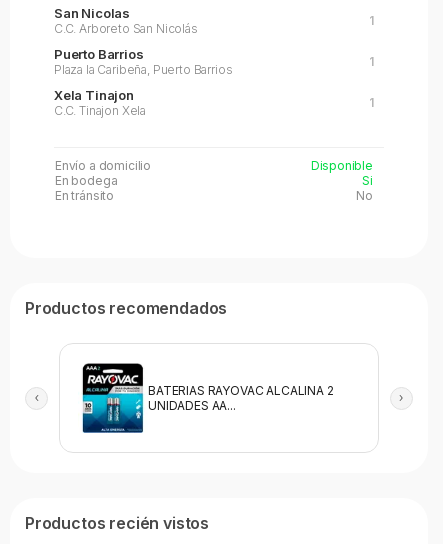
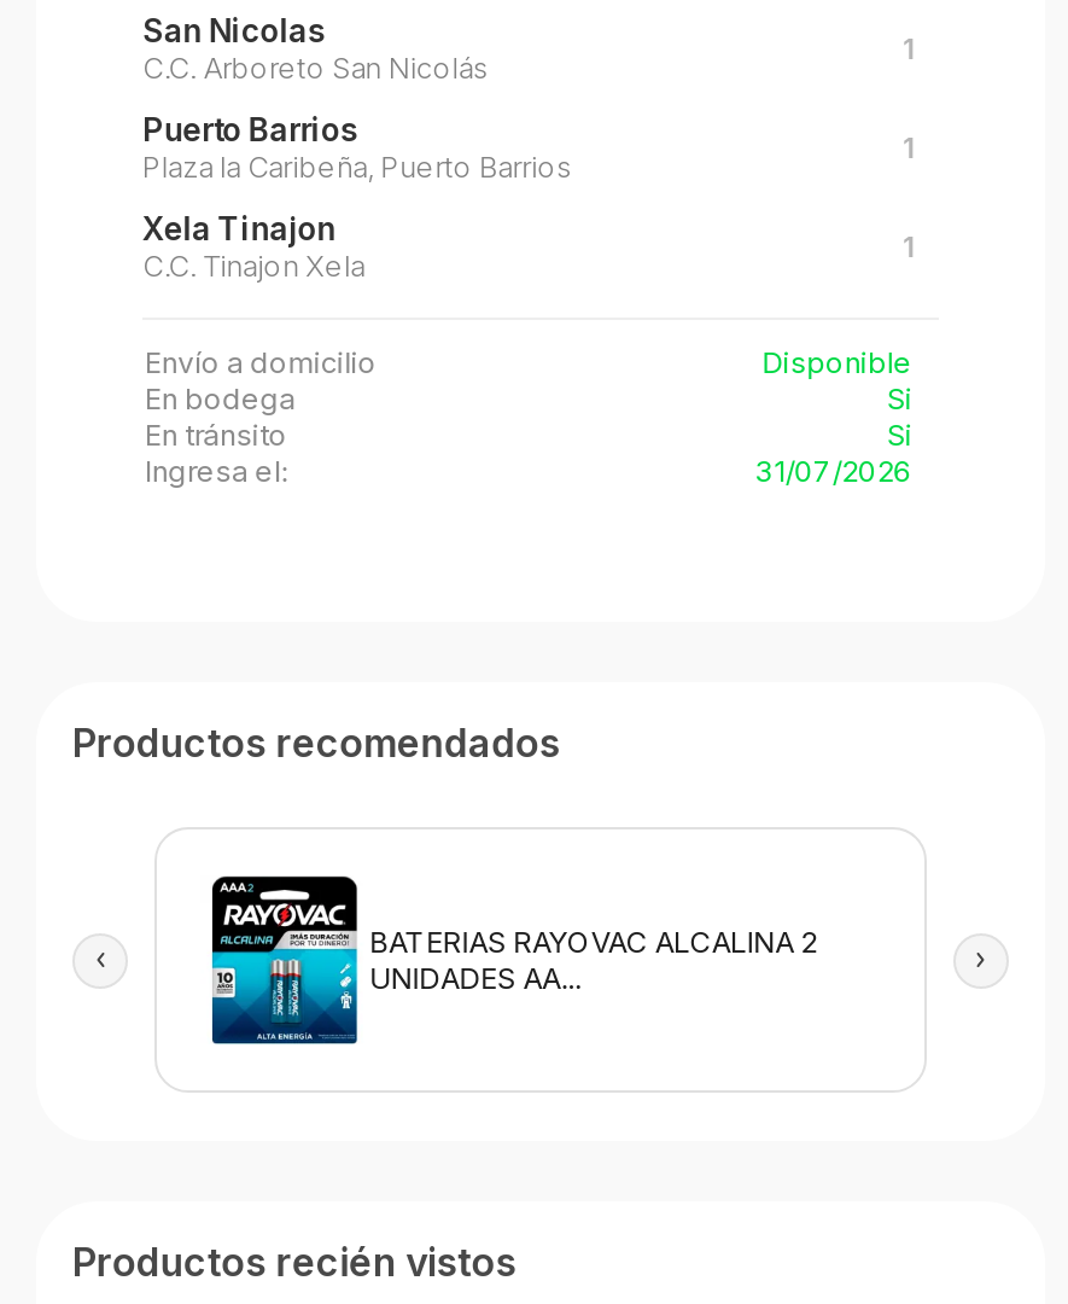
[356,188,373,203] No -> [145,418,912,490] Si | Ingresa el: | 31/07/2026

